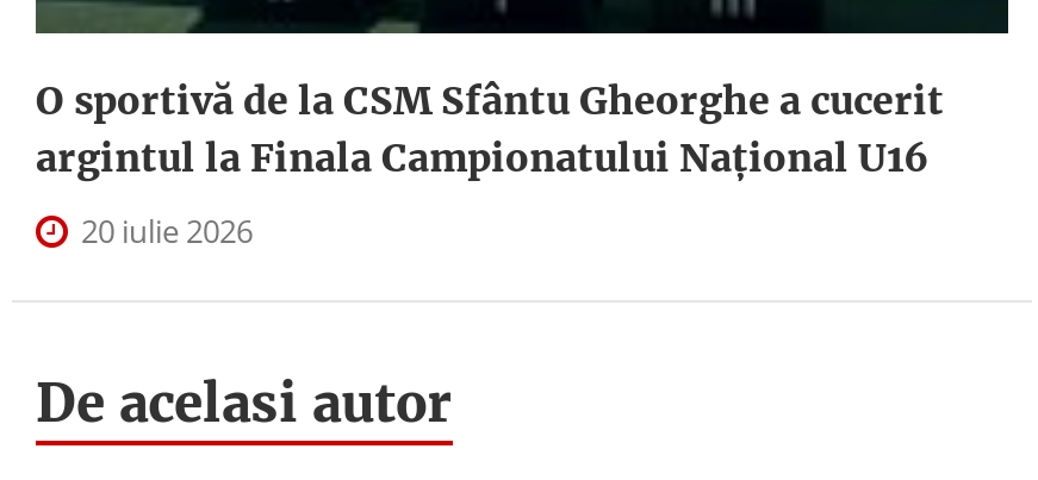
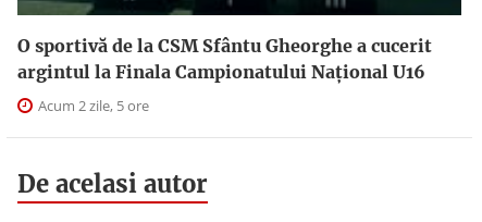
[74,210,253,253] 20 iulie 2026 -> [35,96,149,115] Acum 2 zile, 5 ore

